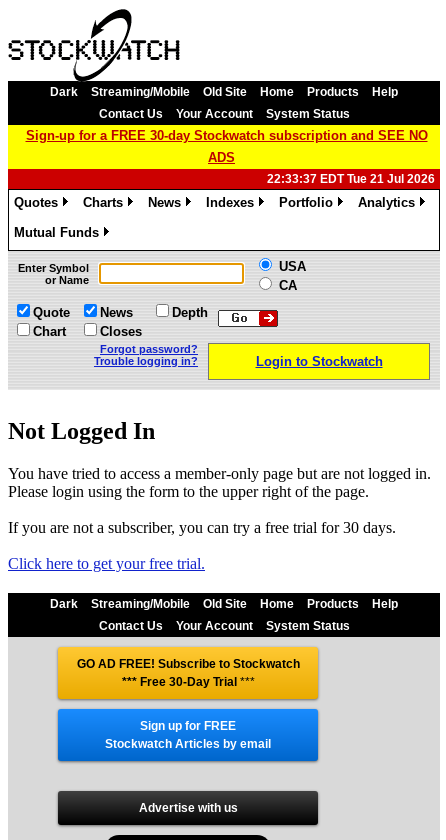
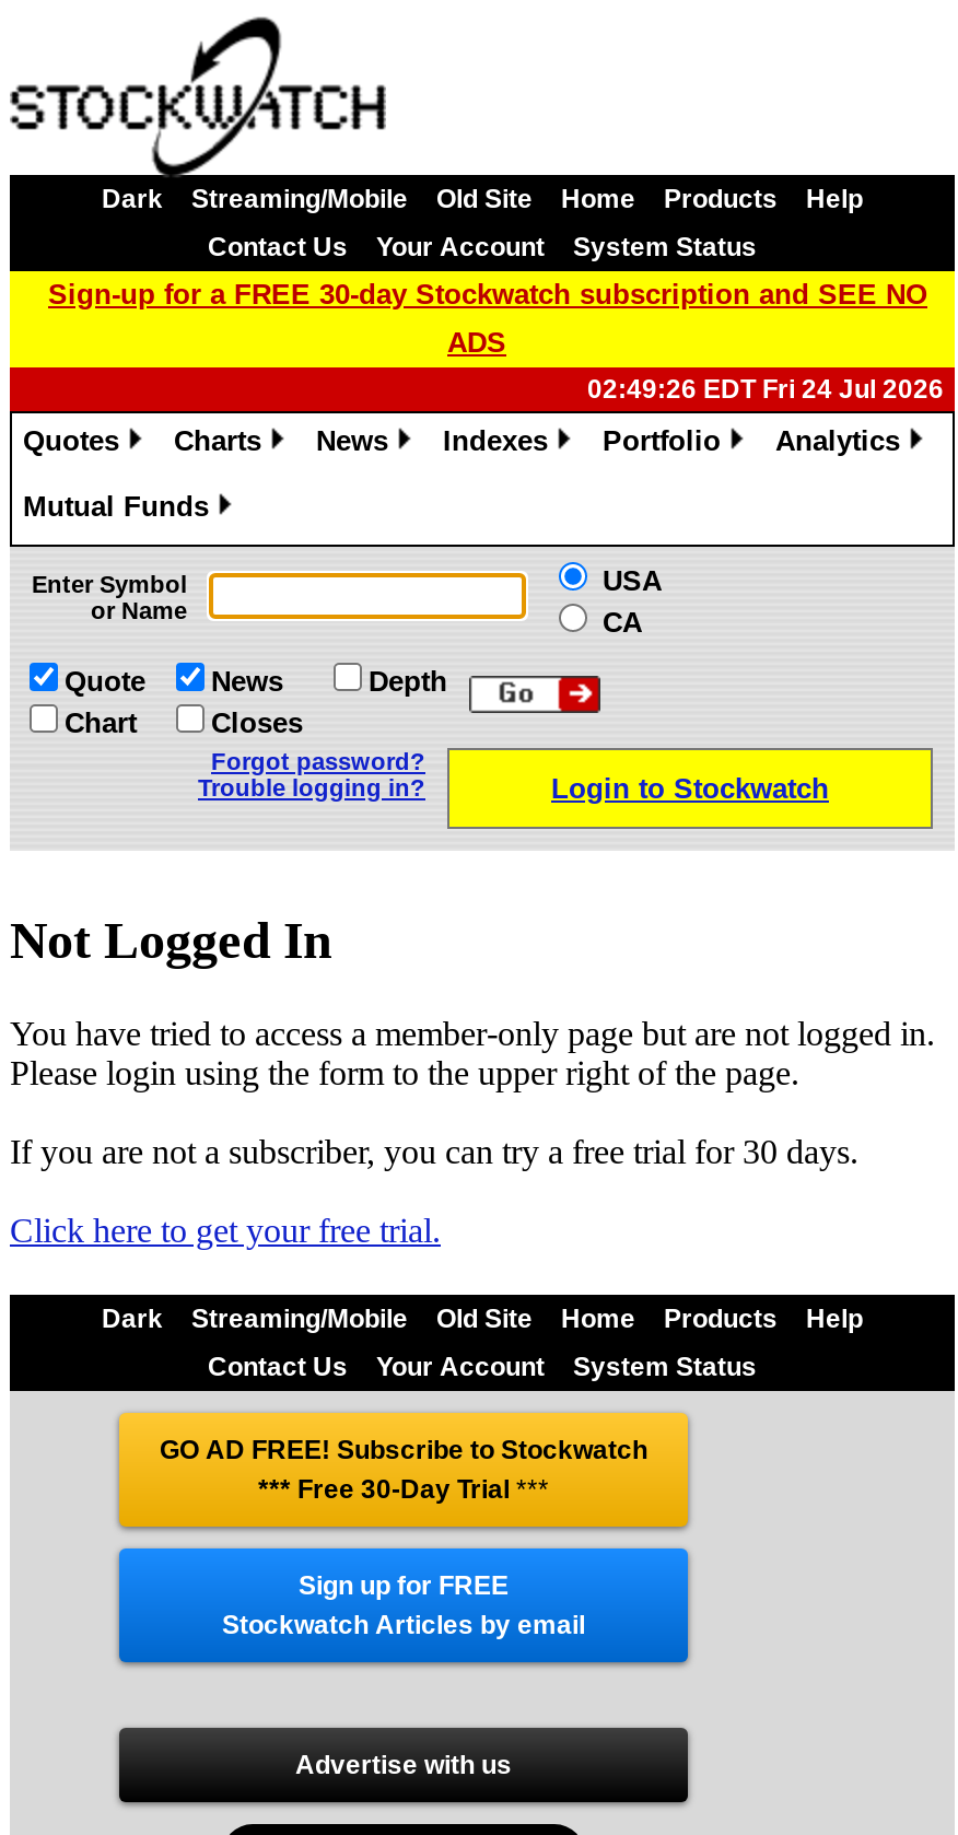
[267,172,435,186] 22:33:37 EDT Tue 21 Jul 2026 -> [587,374,944,405] 02:49:26 EDT Fri 24 Jul 2026

